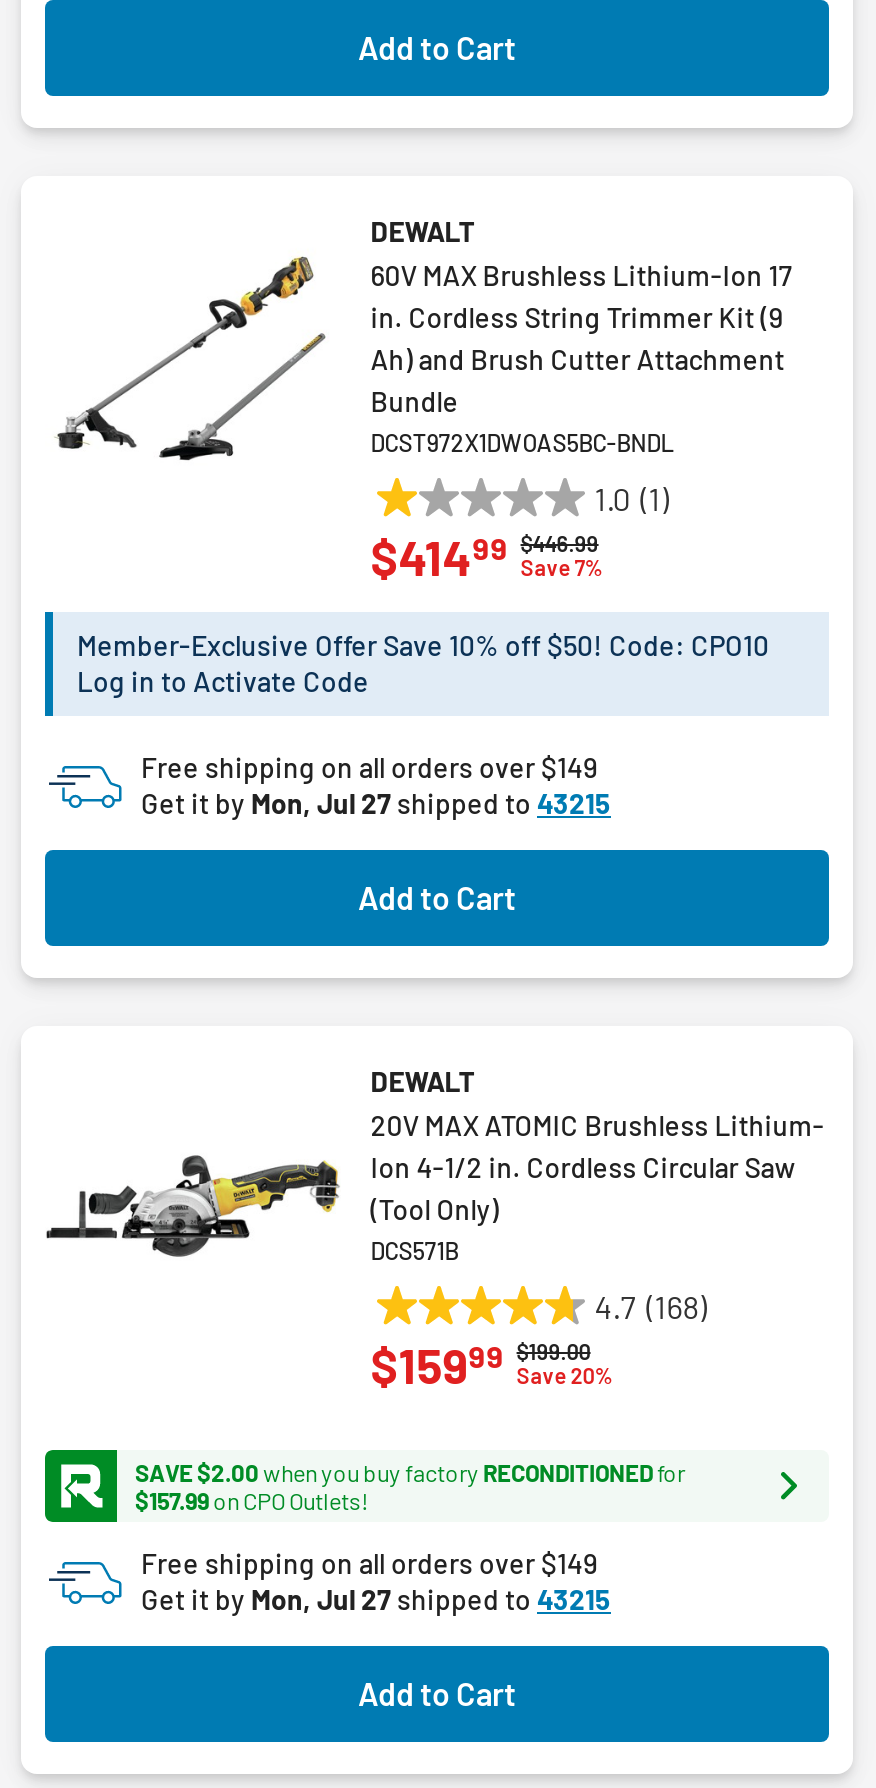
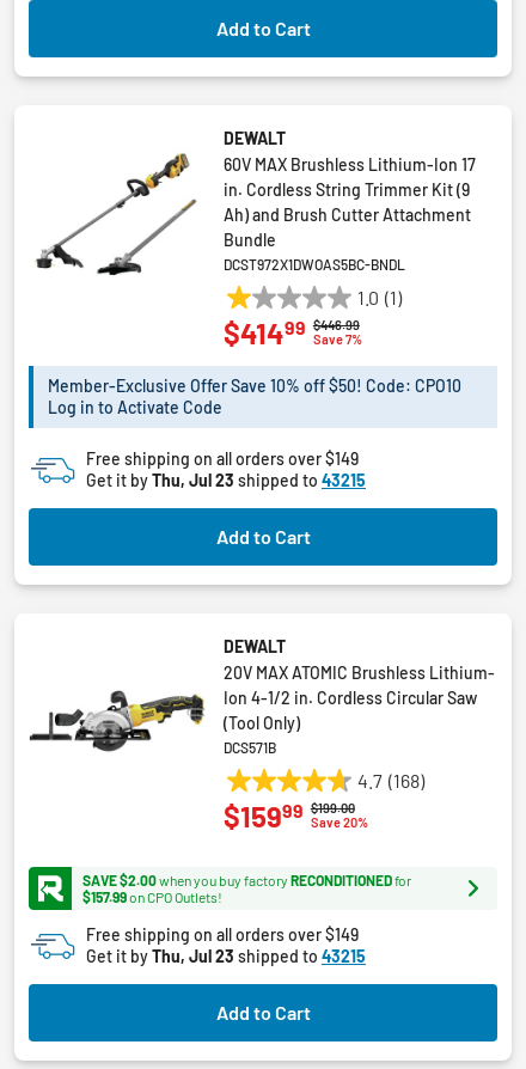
[141,787,611,821] Get it by Mon, Jul 27 shipped to 43215 -> [86,471,366,491] Get it by Thu, Jul 23 shipped to 43215
[141,1583,611,1617] Get it by Mon, Jul 27 shipped to 43215 -> [86,946,366,967] Get it by Thu, Jul 23 shipped to 43215

